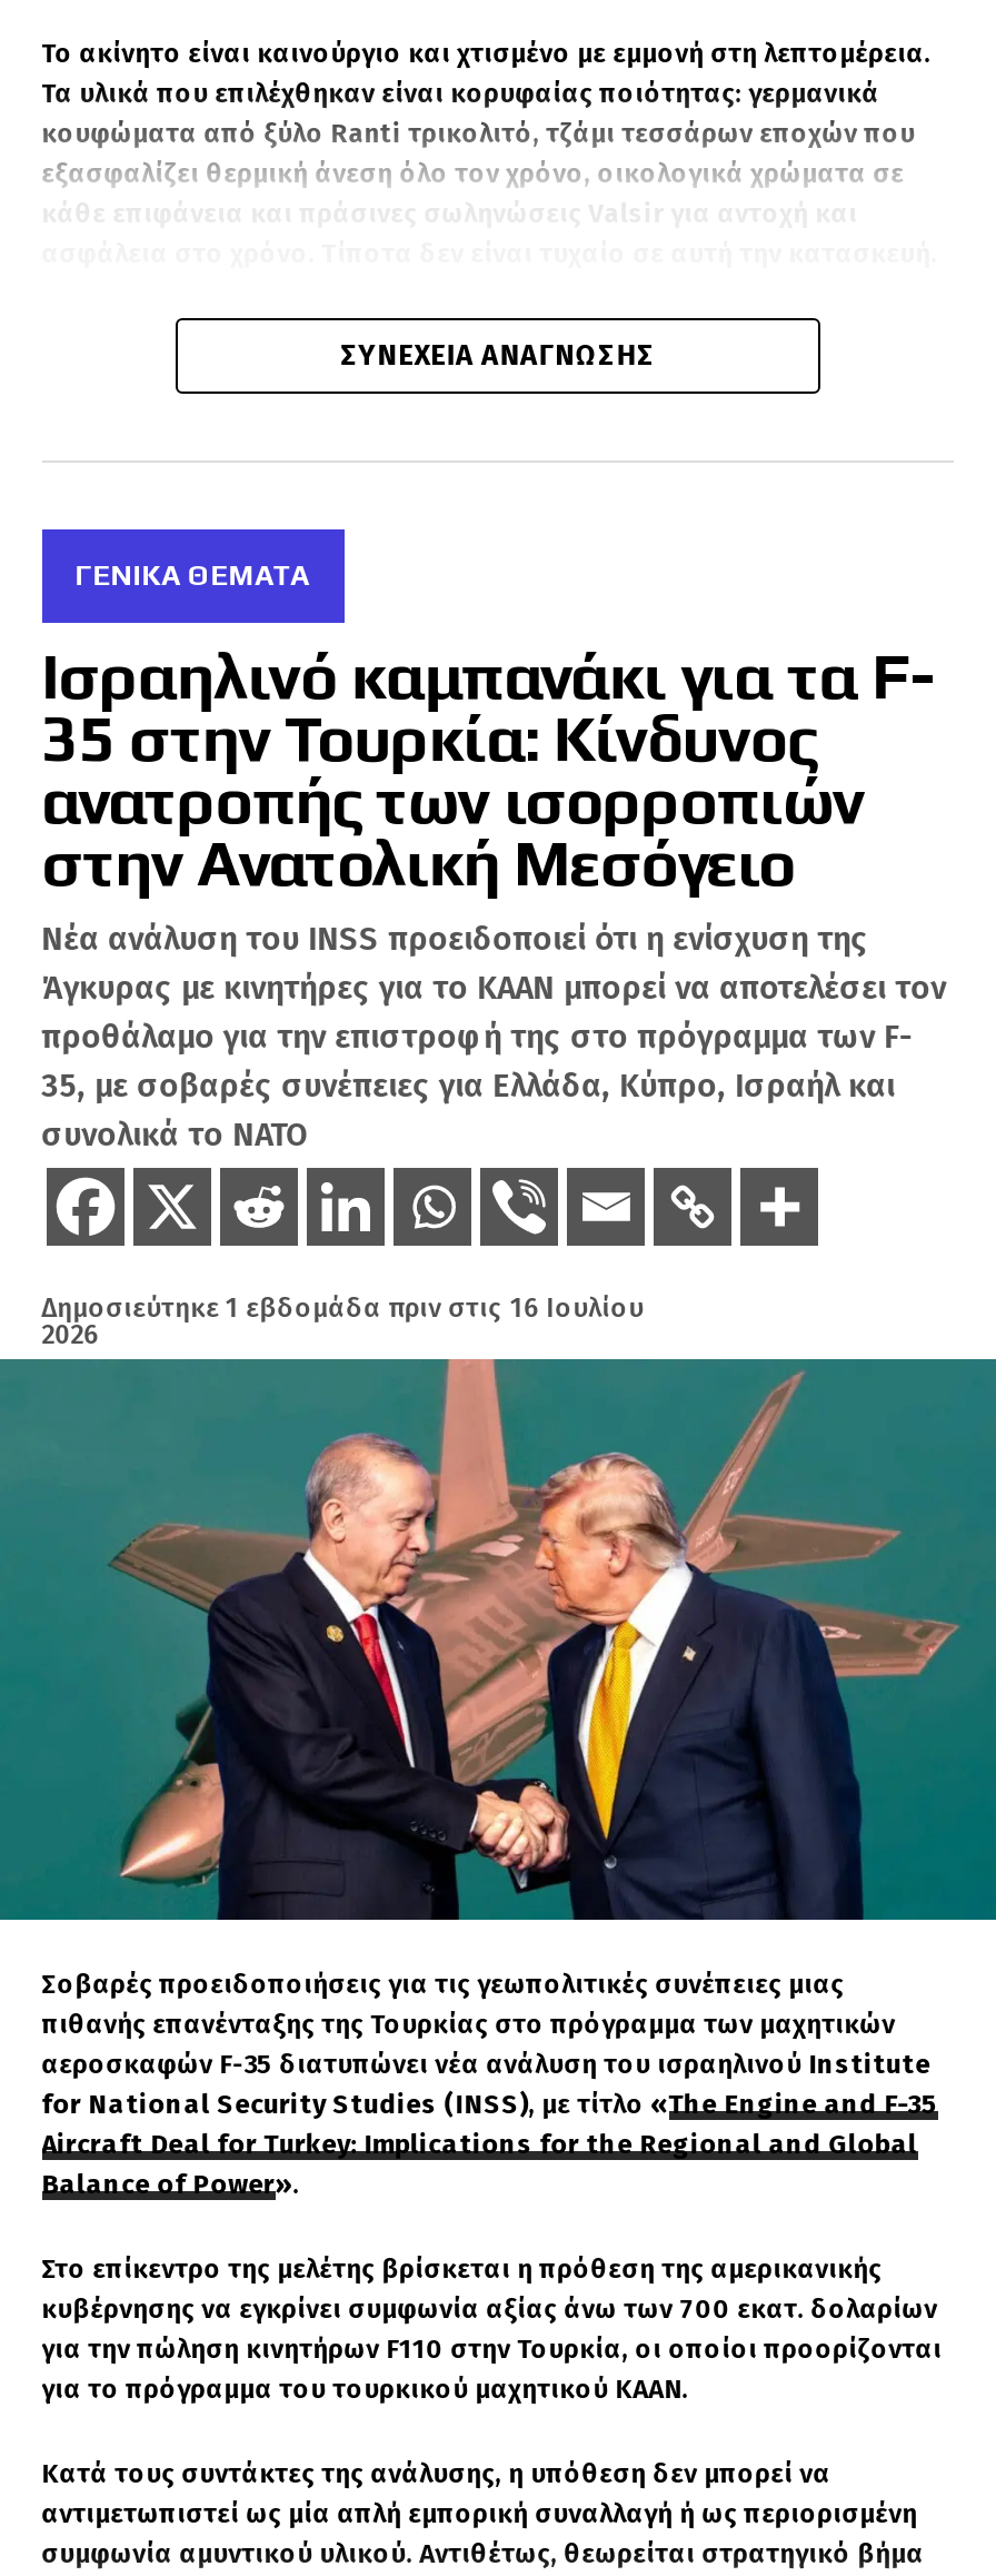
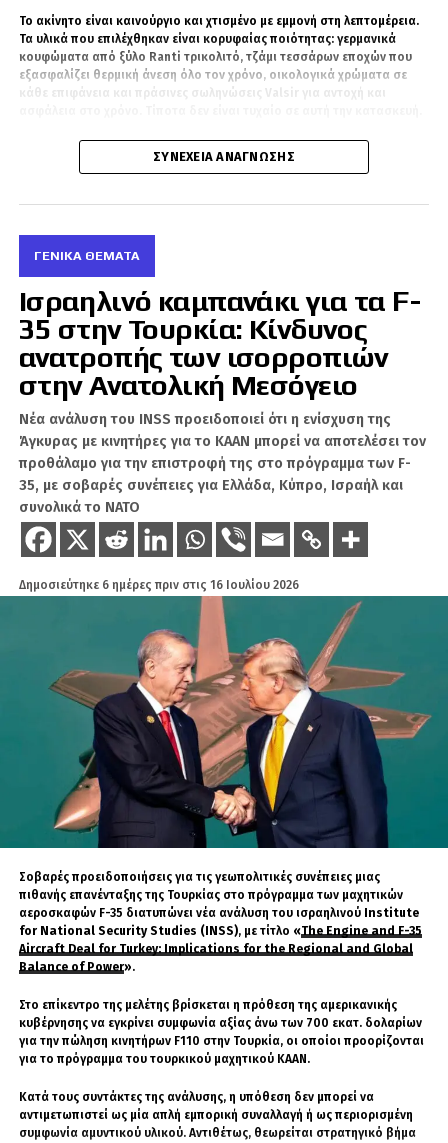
[42,1292,644,1350] Δημοσιεύτηκε 1 εβδομάδα πριν στις 16 Ιουλίου | 2026 -> [19,578,299,592] Δημοσιεύτηκε 6 ημέρες πριν στις 16 Ιουλίου 2026

